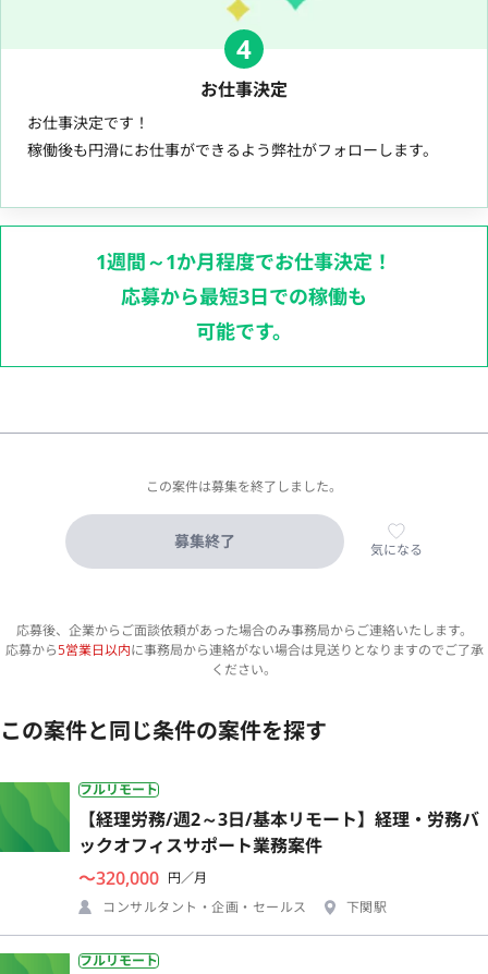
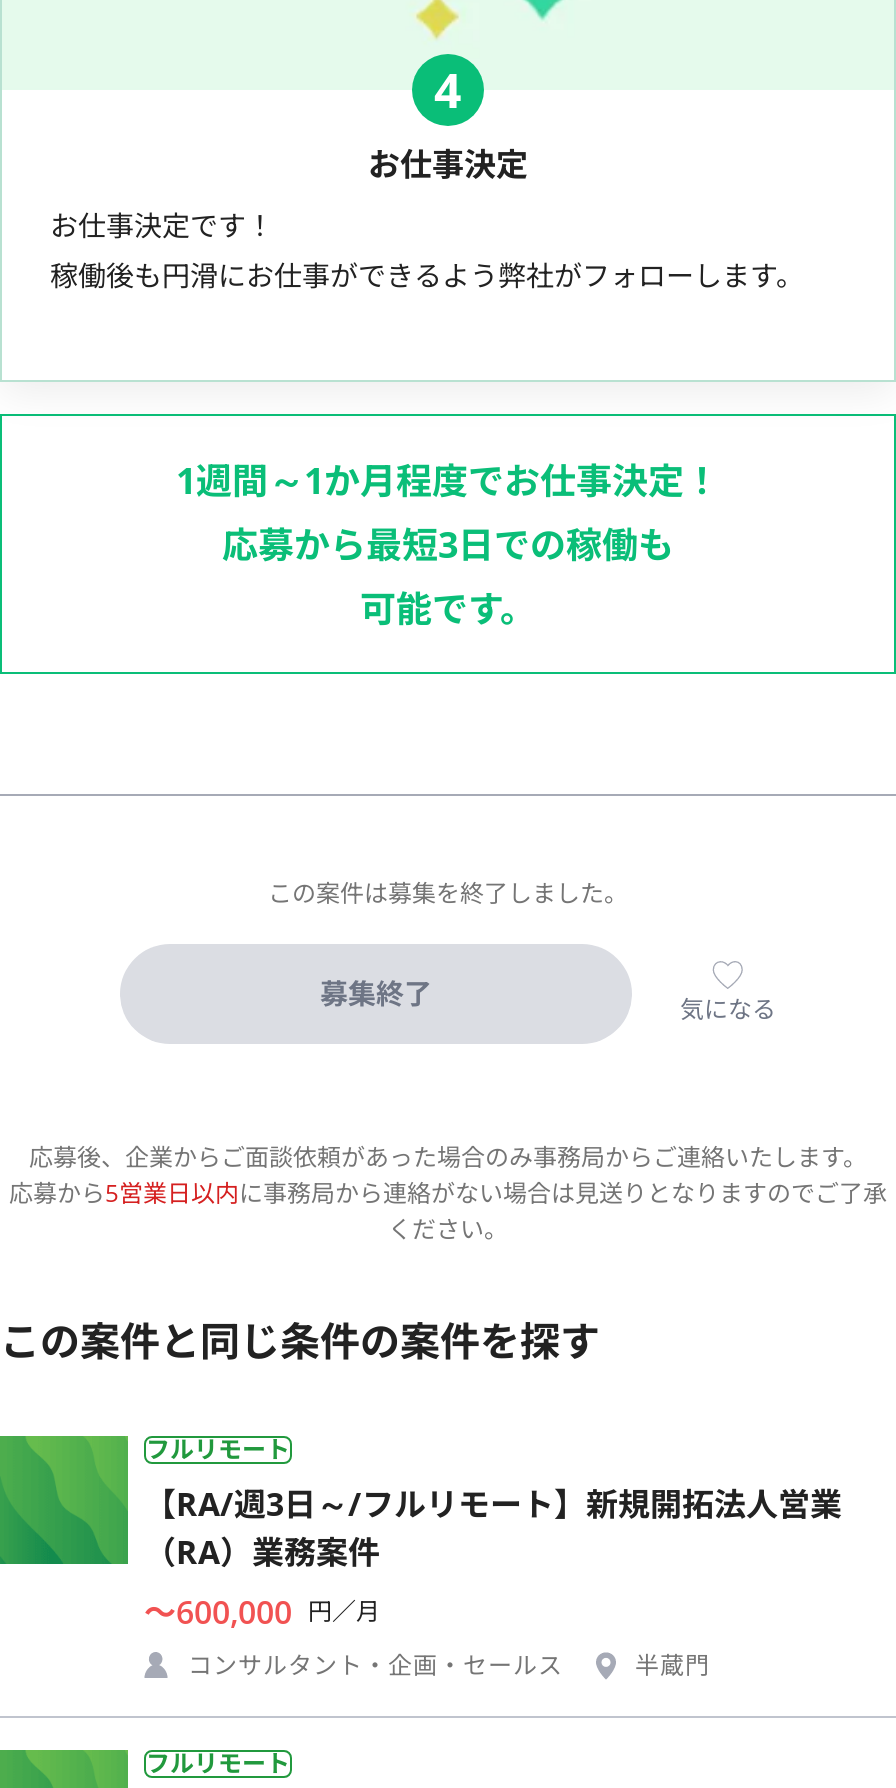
[78,807,479,890] 【経理労務/週2～3日/基本リモート】経理・労務バ | ックオフィスサポート業務案件 | 〜320,000 円／月 -> [144,1481,842,1633] 【RA/週3日～/フルリモート】新規開拓法人営業 | （RA）業務案件 | 〜600,000 円／月
[346,897,387,916] 下関駅 -> [635,1647,710,1681] 半蔵門

